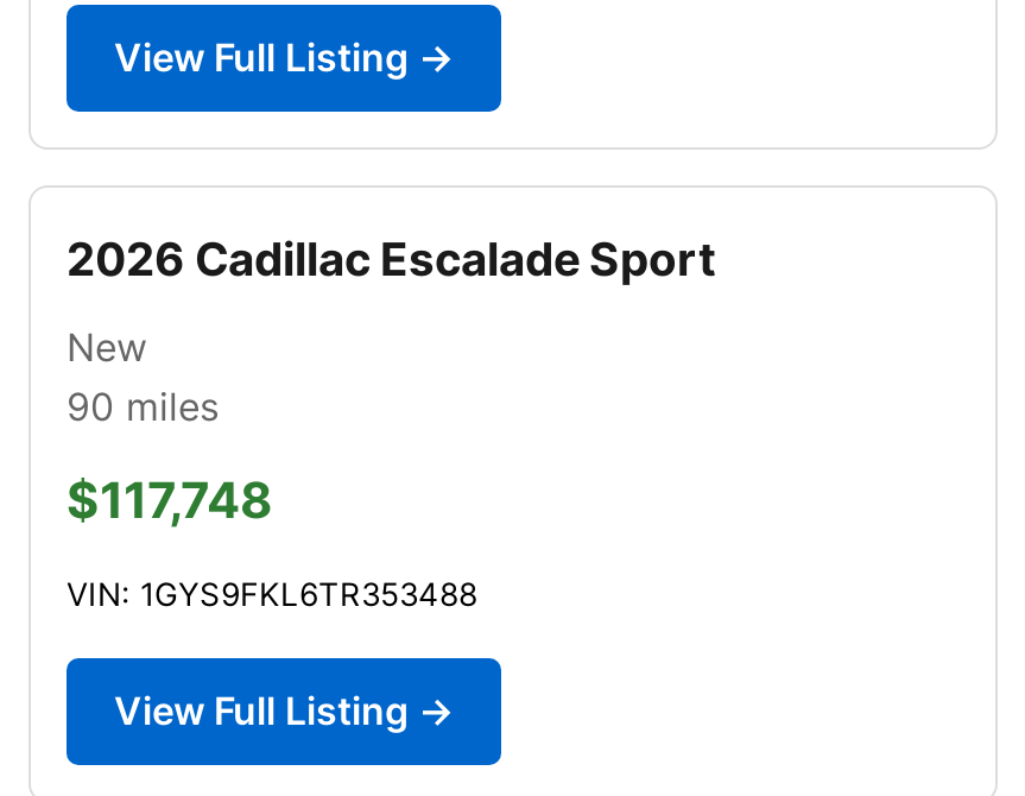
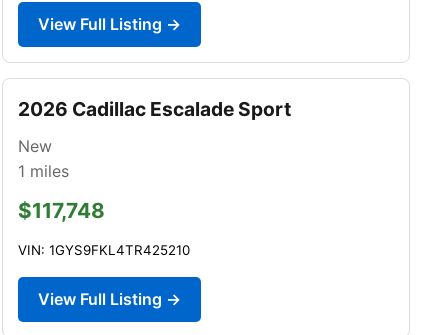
[67,382,219,430] 90 miles -> [18,161,69,181] 1 miles
[67,575,477,613] VIN: 1GYS9FKL6TR353488 -> [18,242,190,258] VIN: 1GYS9FKL4TR425210

